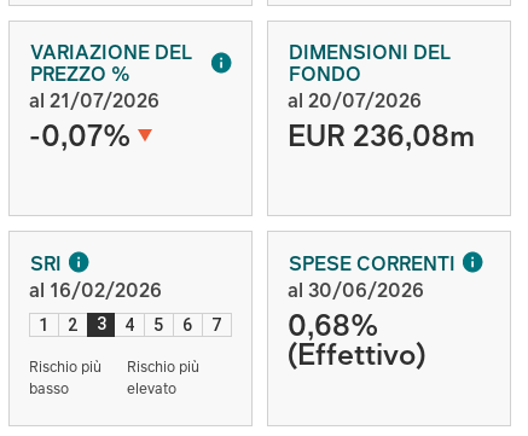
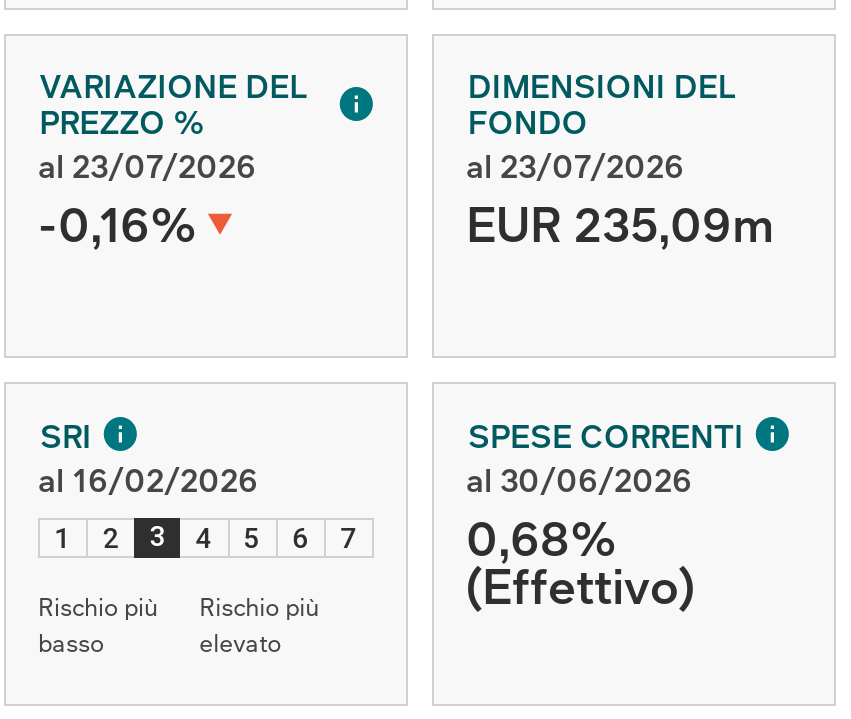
[29,87,159,114] al 21/07/2026 -> [38,144,256,188] al 23/07/2026
[288,87,422,114] al 20/07/2026 -> [466,144,684,188] al 23/07/2026
[29,115,130,155] -0,07% -> [38,190,196,256] -0,16%
[288,115,475,155] EUR 236,08m -> [466,190,774,256] EUR 235,09m

